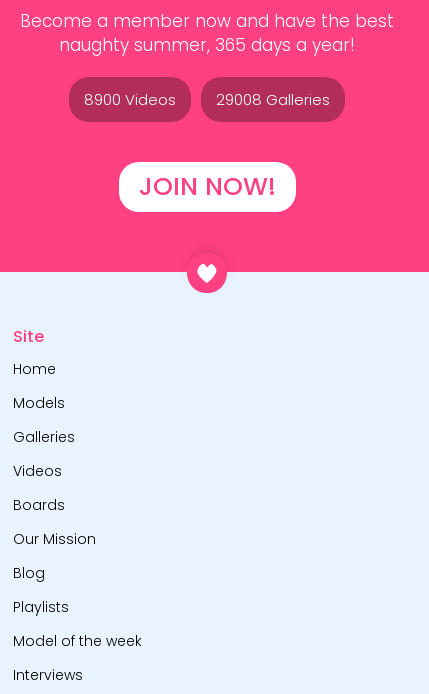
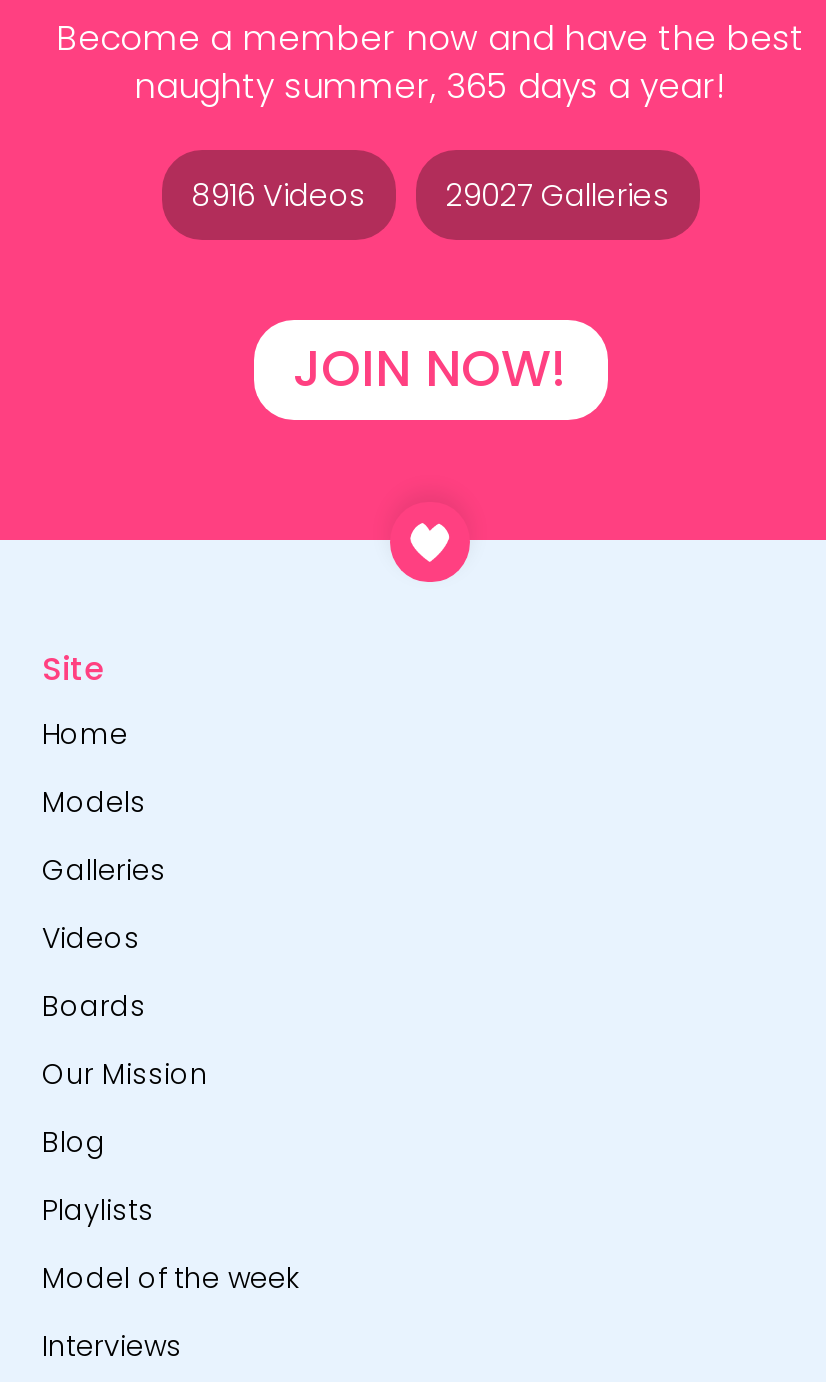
[84,88,176,109] 8900 Videos -> [191,173,365,215] 8916 Videos
[216,88,330,109] 29008 Galleries -> [445,173,669,215] 29027 Galleries

